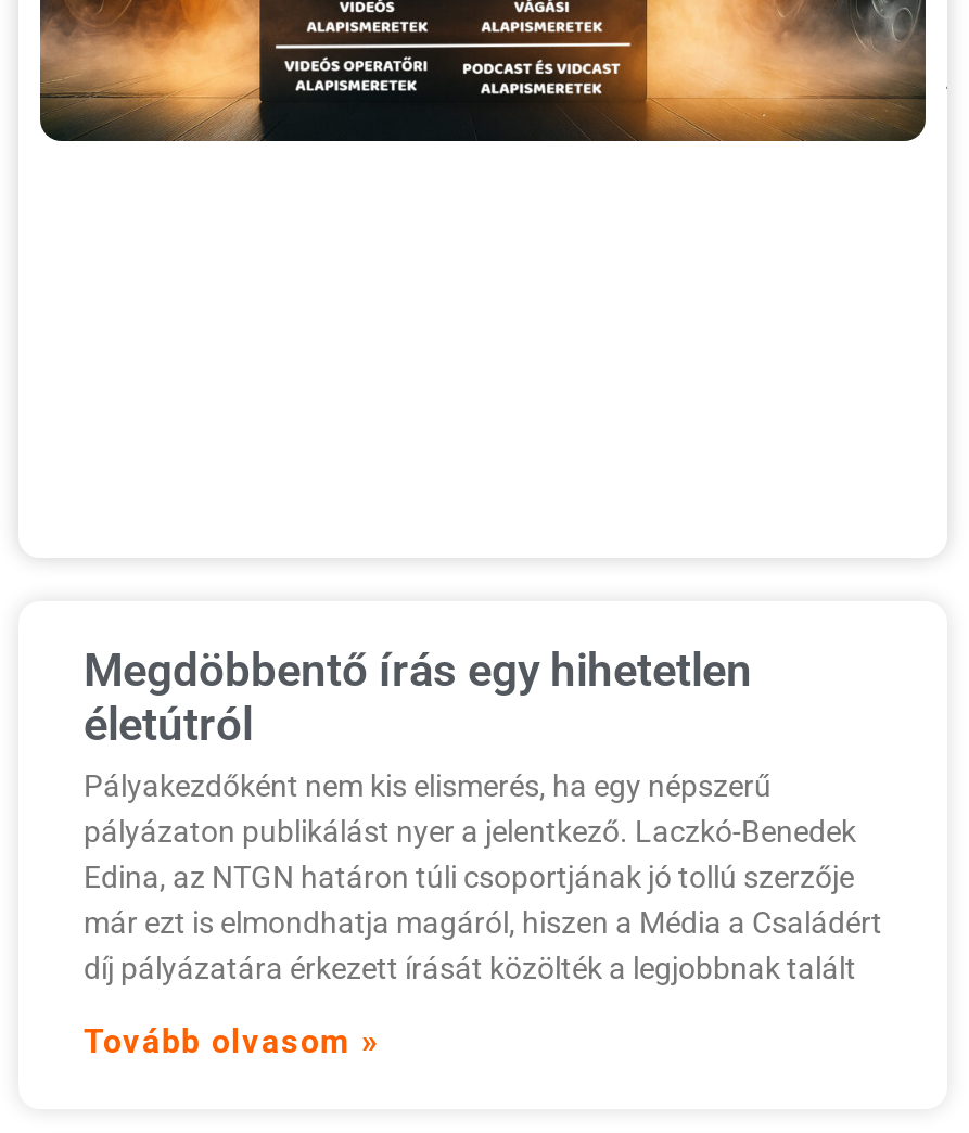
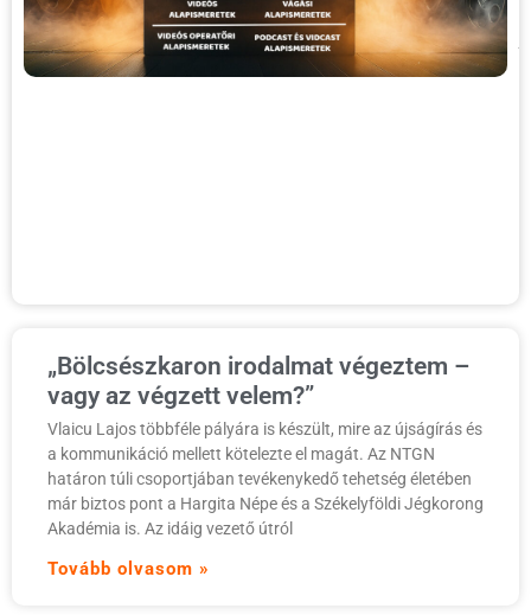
[84,645,882,985] Megdöbbentő írás egy hihetetlen | életútról | Pályakezdőként nem kis elismerés, ha egy népszerű | pályázaton publikálást nyer a jelentkező. Laczkó-Benedek | Edina, az NTGN határon túli csoportjának jó tollú szerzője | már ezt is elmondhatja magáról, hiszen a Média a Családért | díj pályázatára érkezett írását közölték a legjobbnak talált -> [47,352,484,538] „Bölcsészkaron irodalmat végeztem – | vagy az végzett velem?” | Vlaicu Lajos többféle pályára is készült, mire az újságírás és | a kommunikáció mellett kötelezte el magát. Az NTGN | határon túli csoportjában tevékenykedő tehetség életében | már biztos pont a Hargita Népe és a Székelyföldi Jégkorong | Akadémia is. Az idáig vezető útról

